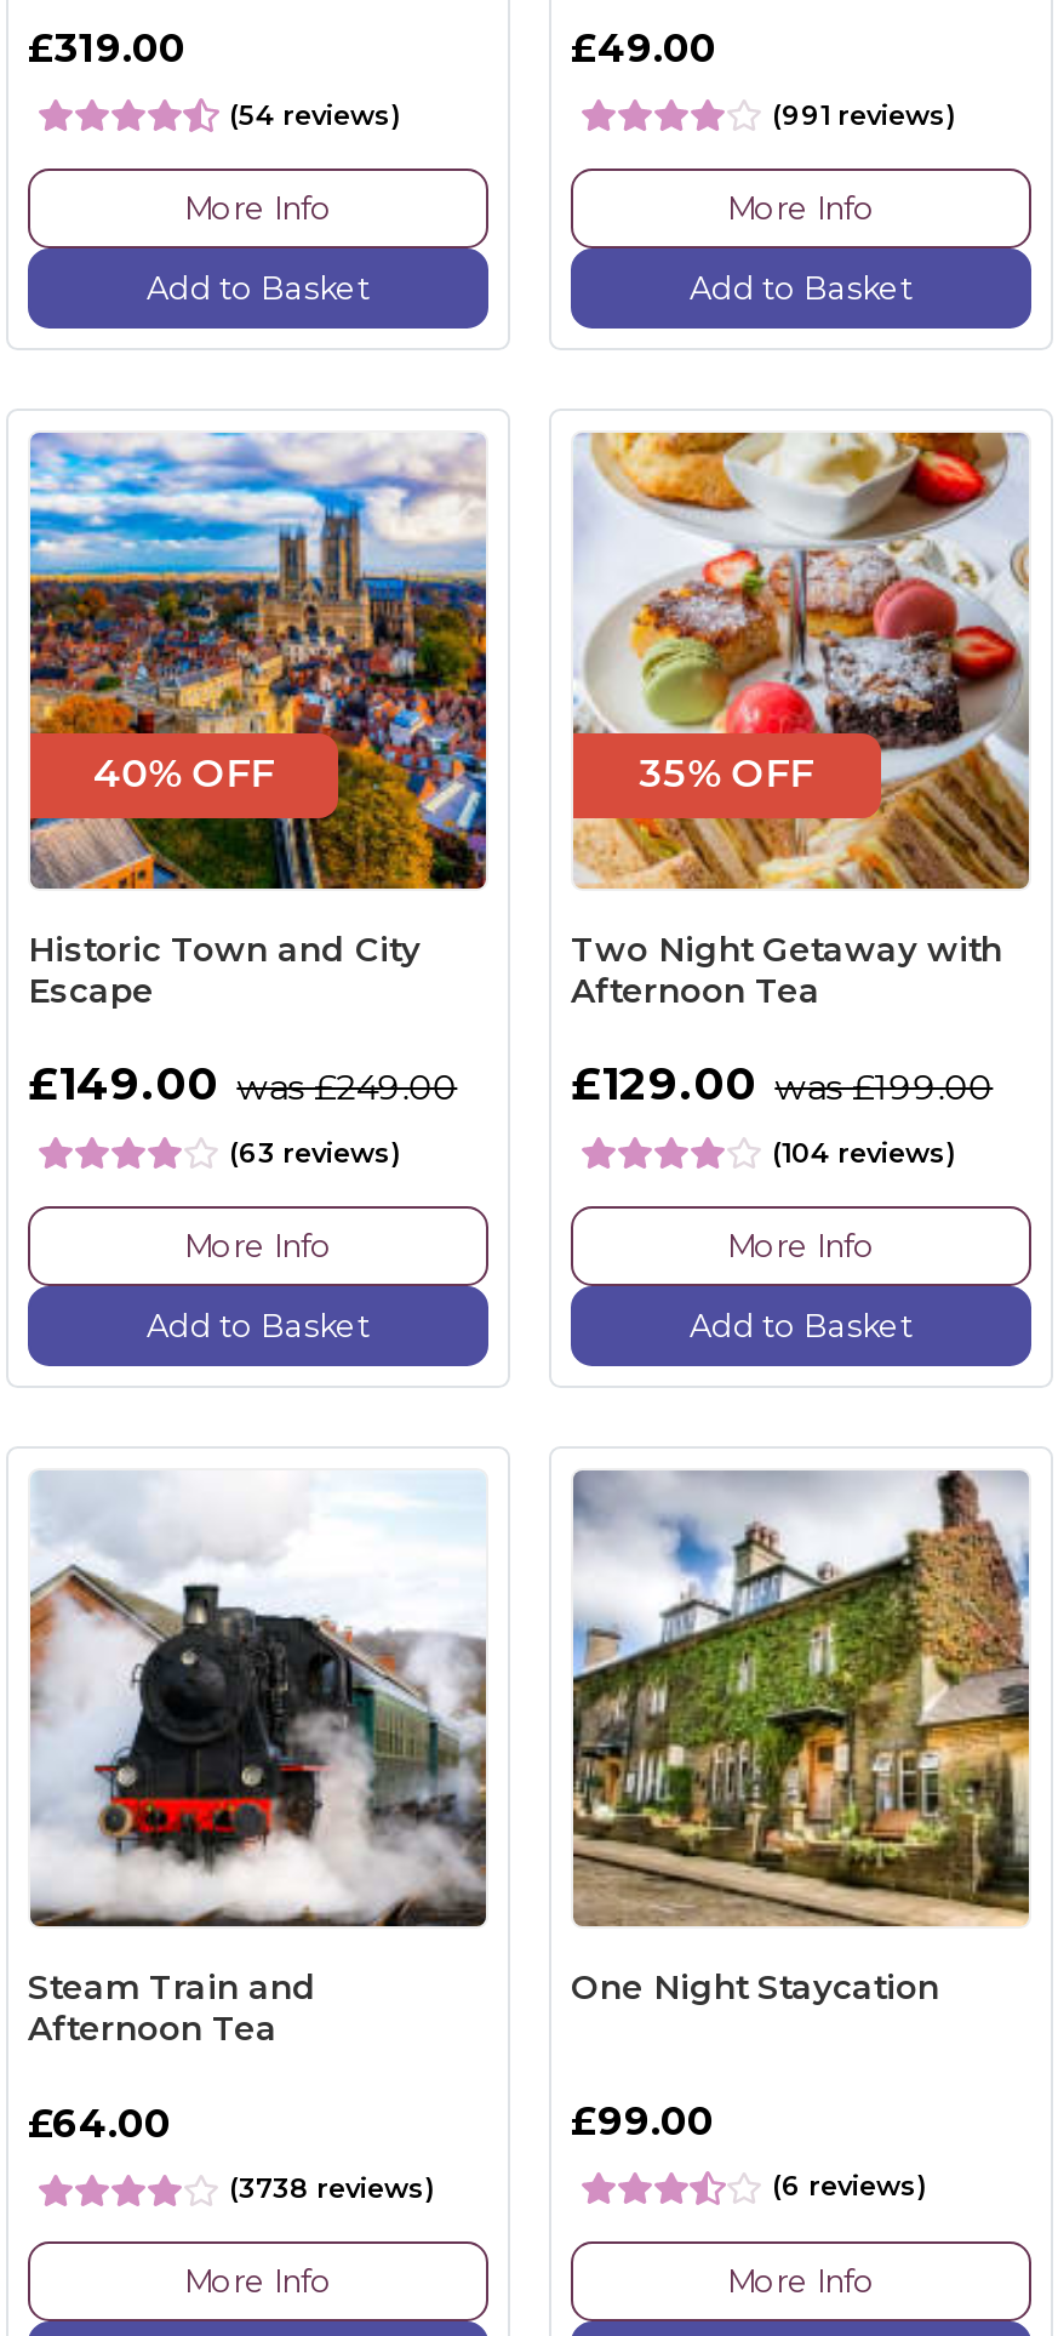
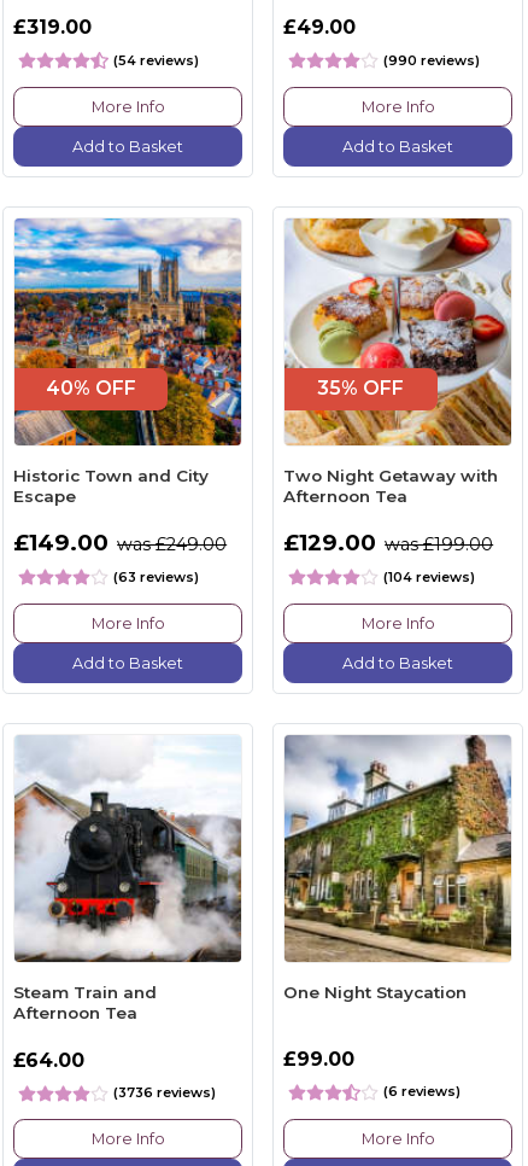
[772,97,956,131] (991 reviews) -> [383,52,480,68] (990 reviews)
[229,2172,435,2206] (3738 reviews) -> [113,1084,216,1101] (3736 reviews)

